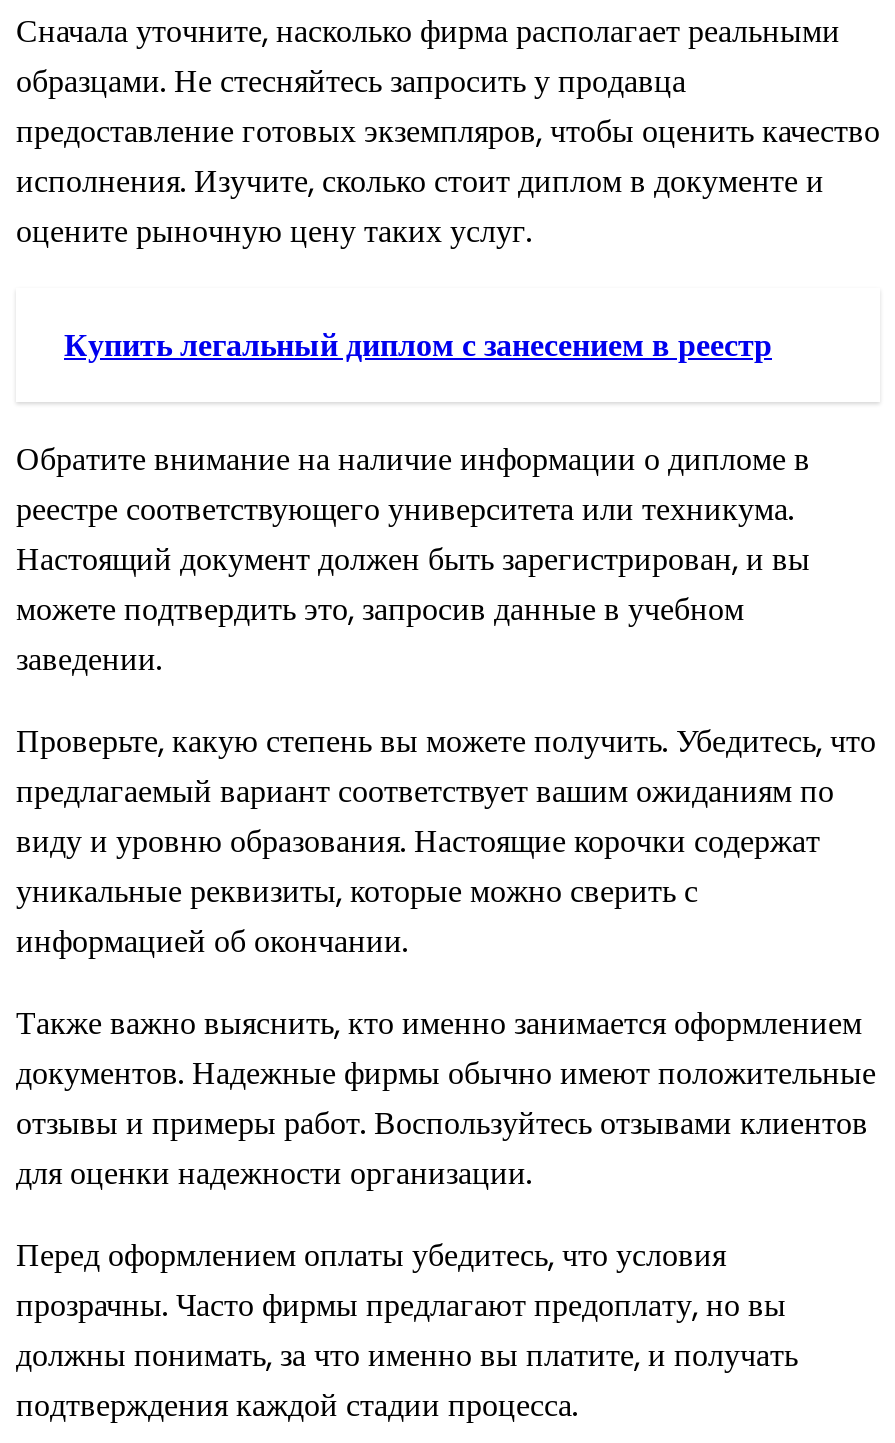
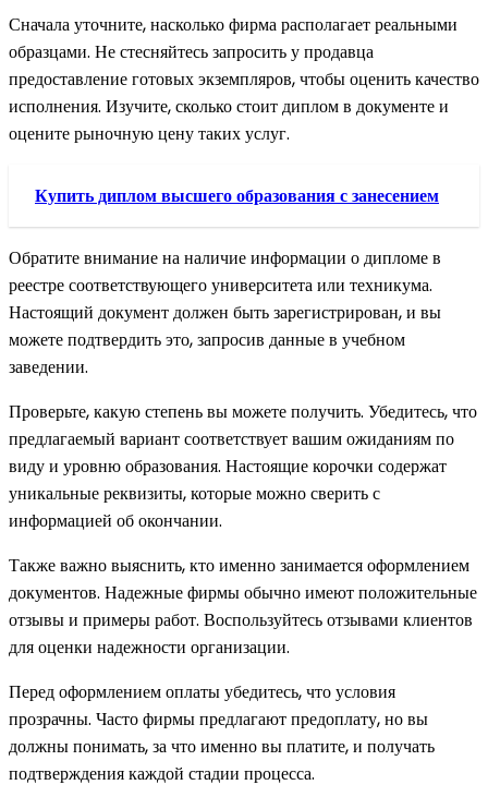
[64,323,772,369] Купить легальный диплом с занесением в реестр -> [35,184,439,209] Купить диплом высшего образования с занесением

